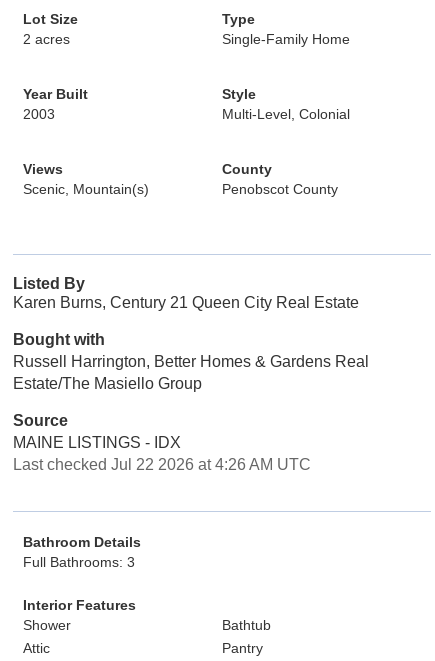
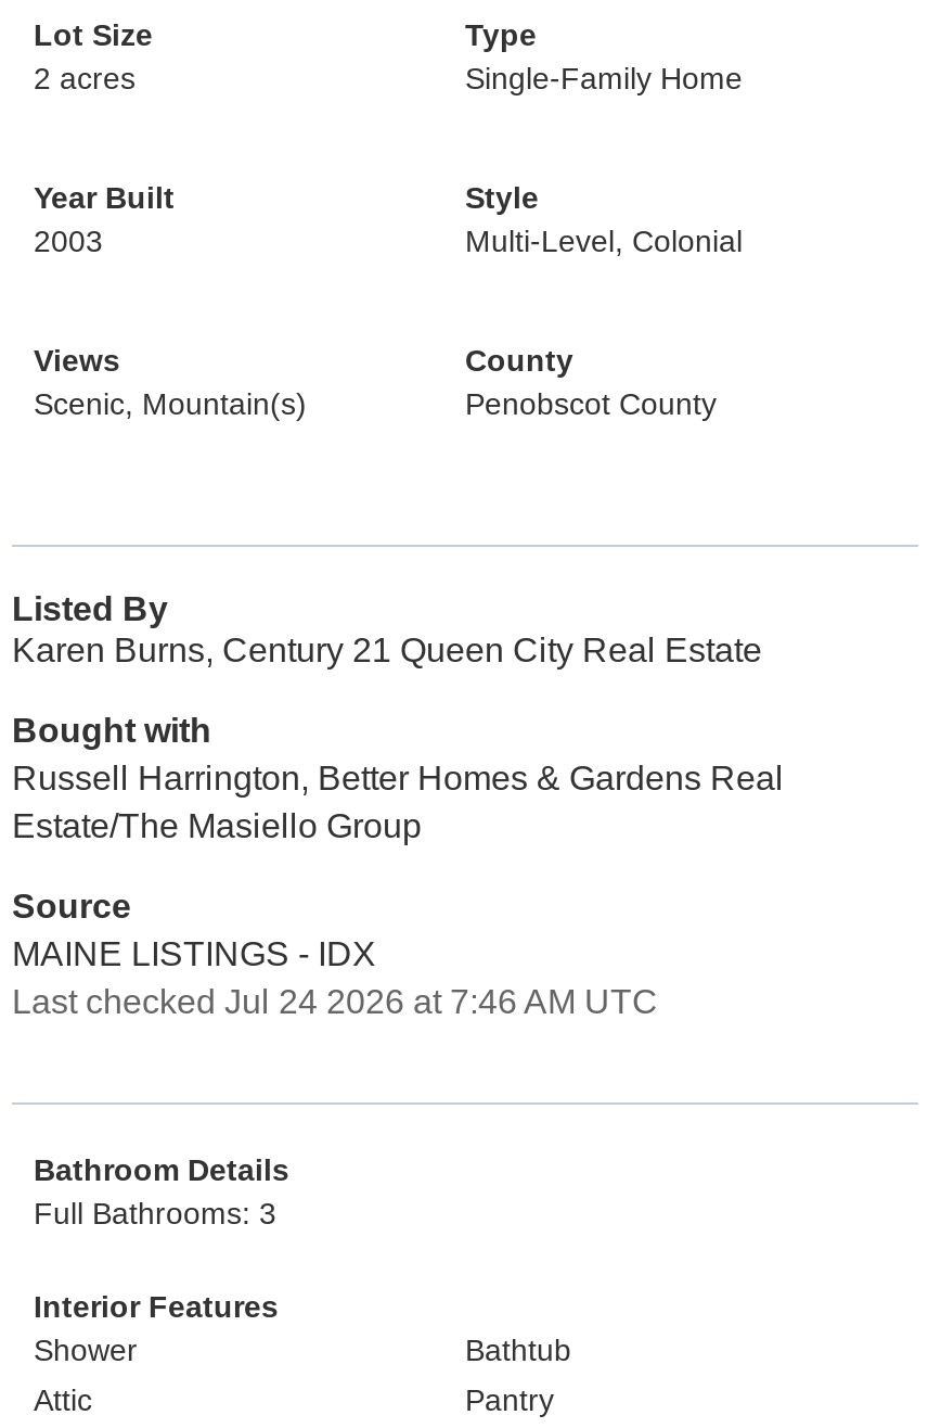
[13,456,311,473] Last checked Jul 22 2026 at 4:26 AM UTC -> [12,983,658,1020] Last checked Jul 24 2026 at 7:46 AM UTC

